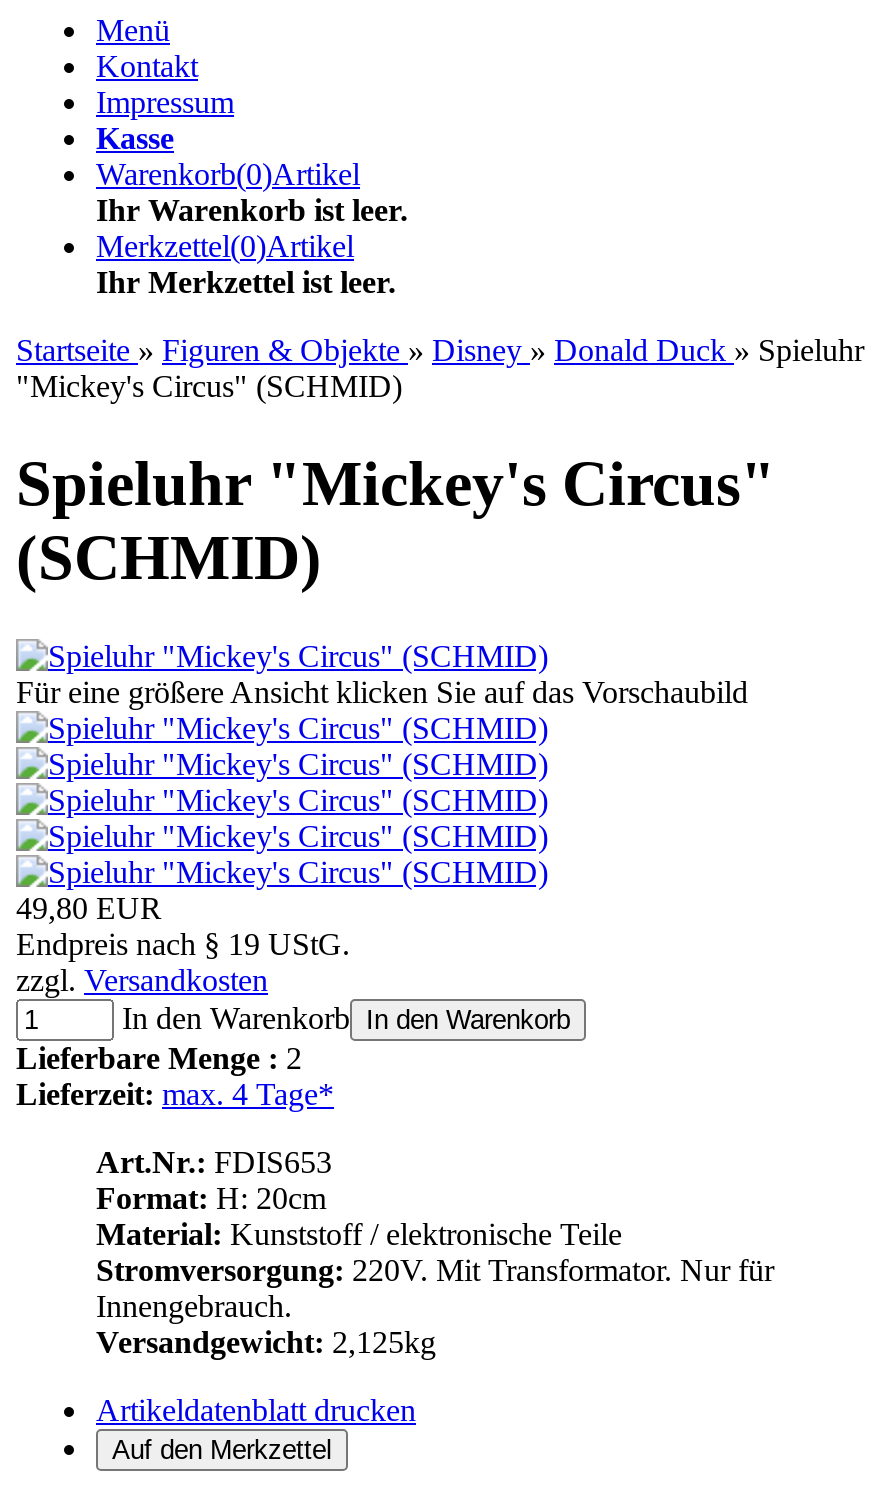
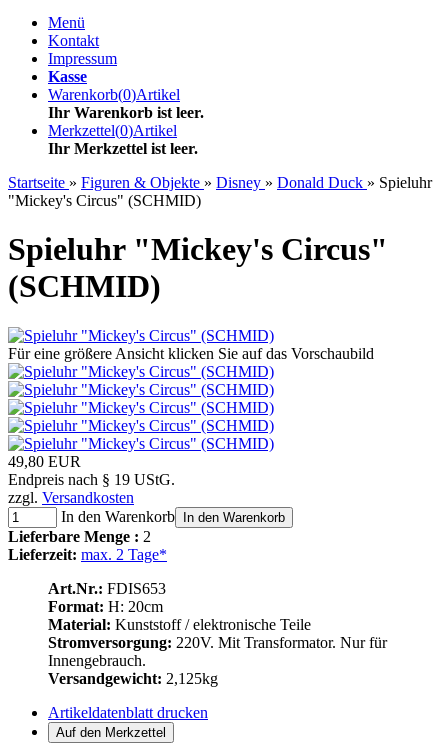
[16,1077,334,1111] Lieferzeit: max. 4 Tage* -> [8,546,167,563] Lieferzeit: max. 2 Tage*

